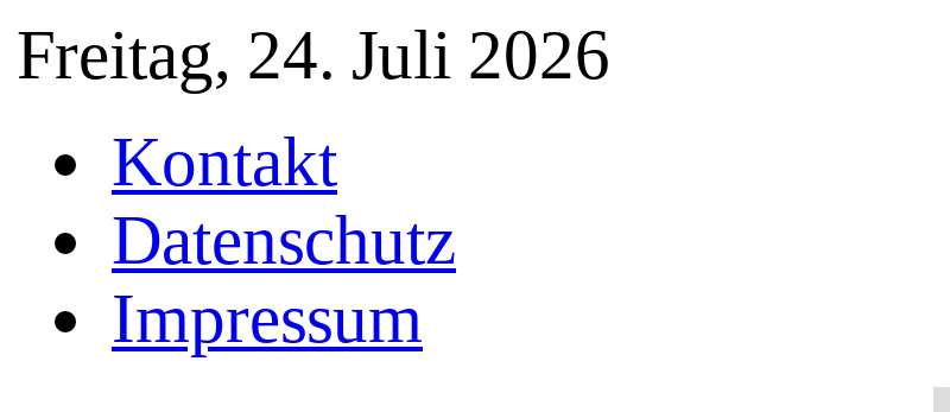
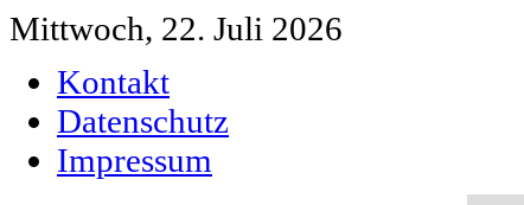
[17,17,610,93] Freitag, 24. Juli 2026 -> [9,9,343,47] Mittwoch, 22. Juli 2026

